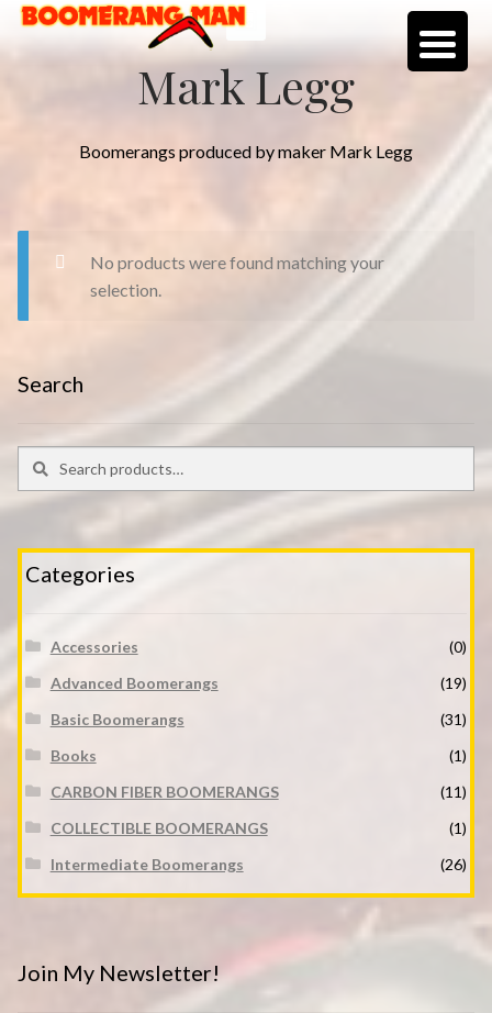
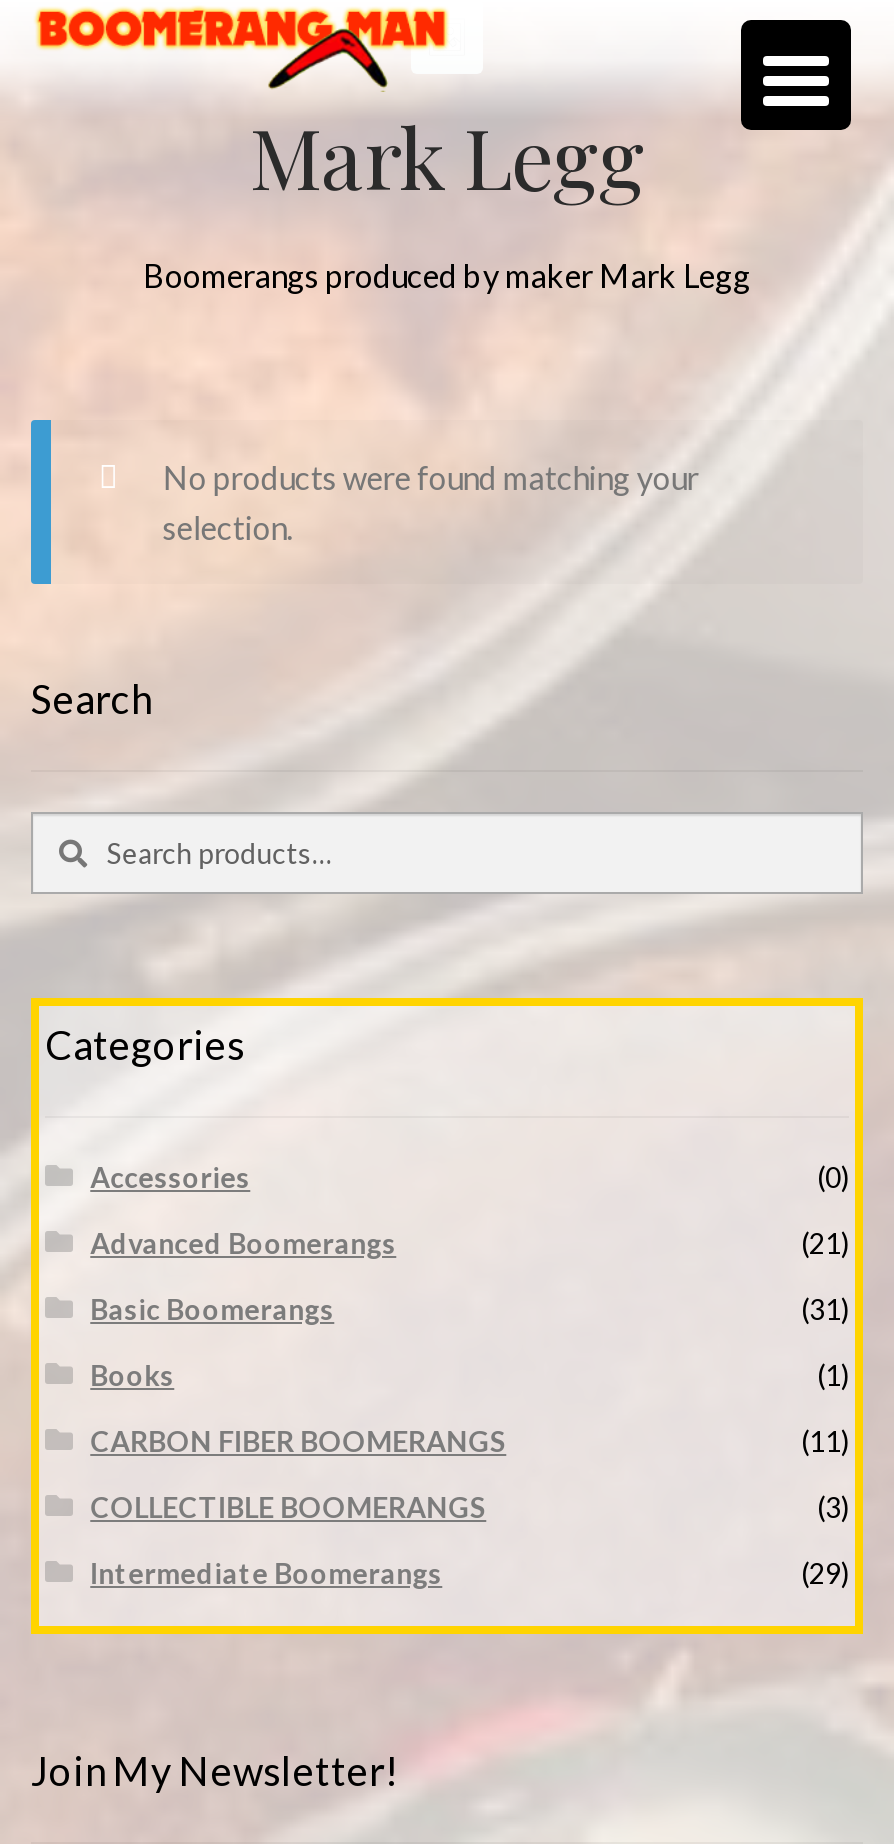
[440,673,467,692] (19) -> [801,1226,849,1260] (21)
[449,818,467,837] (1) -> [817,1490,849,1524] (3)
[440,855,467,873] (26) -> [801,1556,849,1590] (29)

